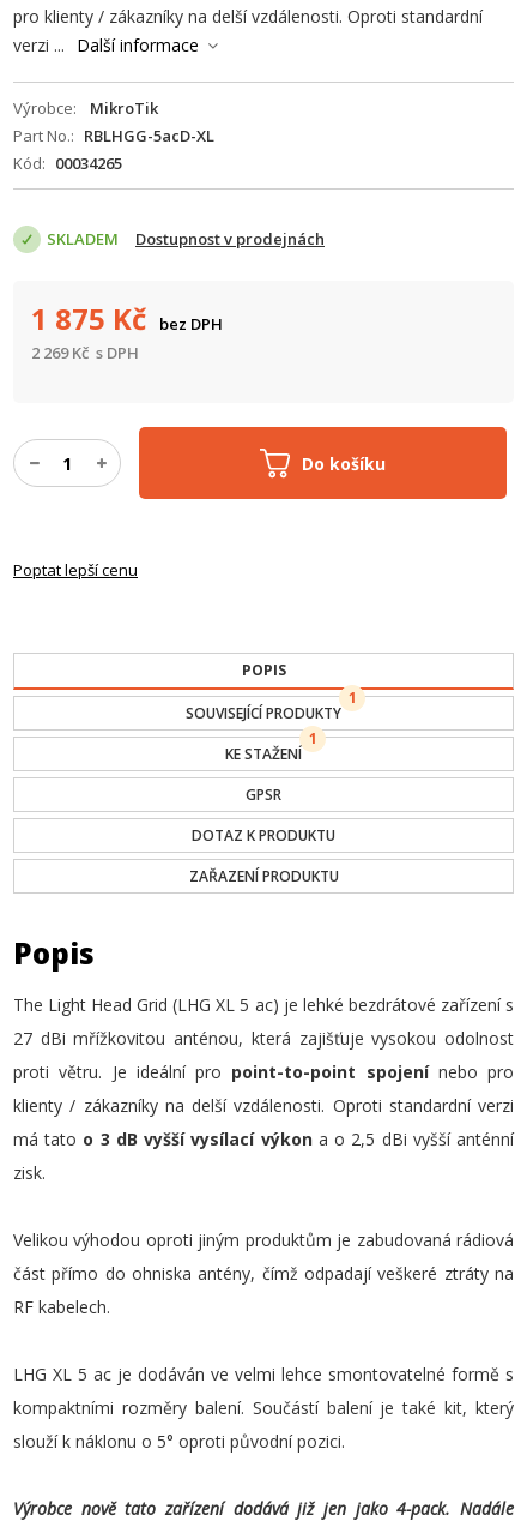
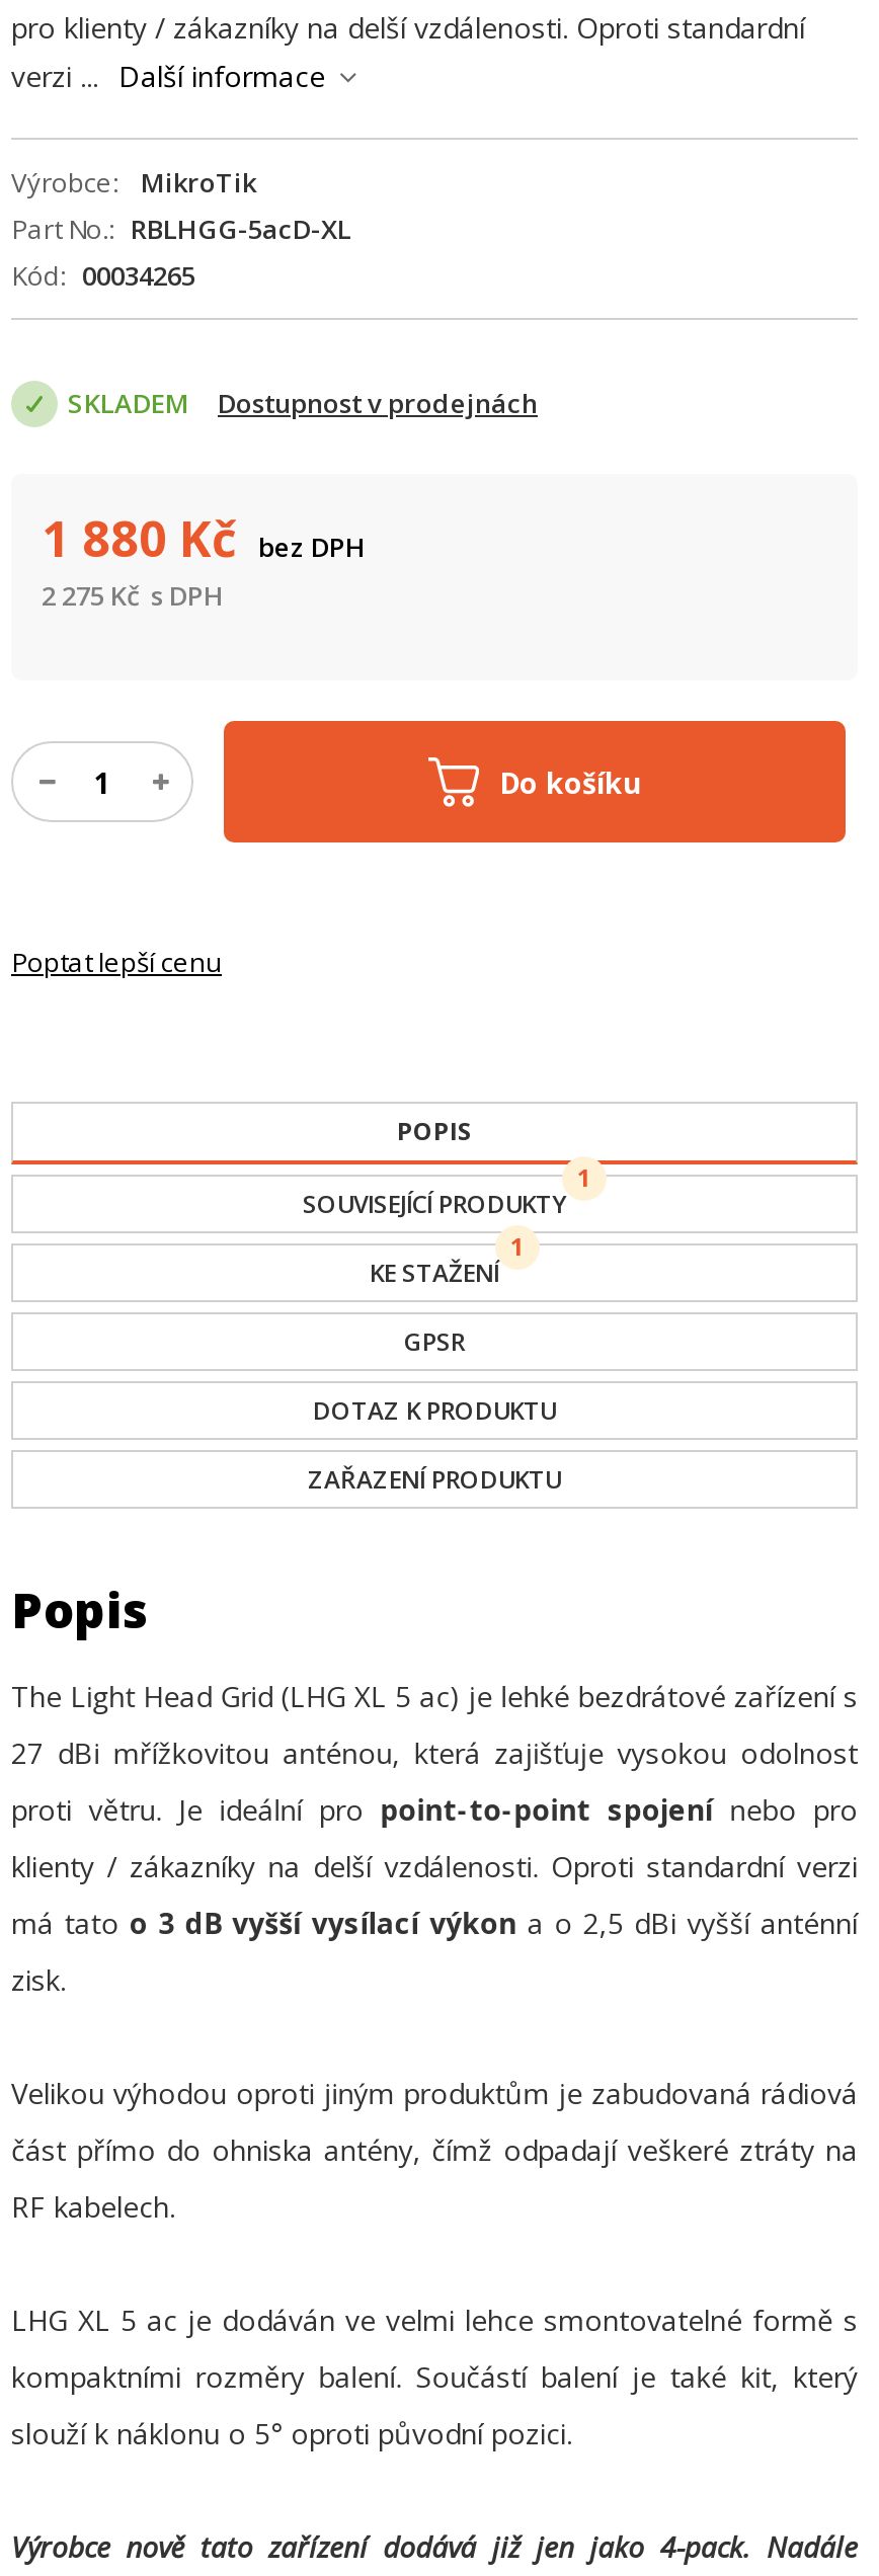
[31,299,223,338] 1 875 Kč bez DPH -> [42,504,366,571] 1 880 Kč bez DPH
[31,342,139,363] 2 269 Kč s DPH -> [42,577,224,614] 2 275 Kč s DPH

